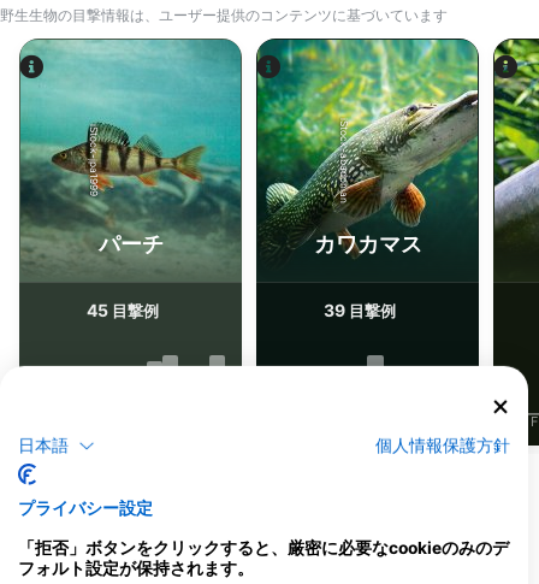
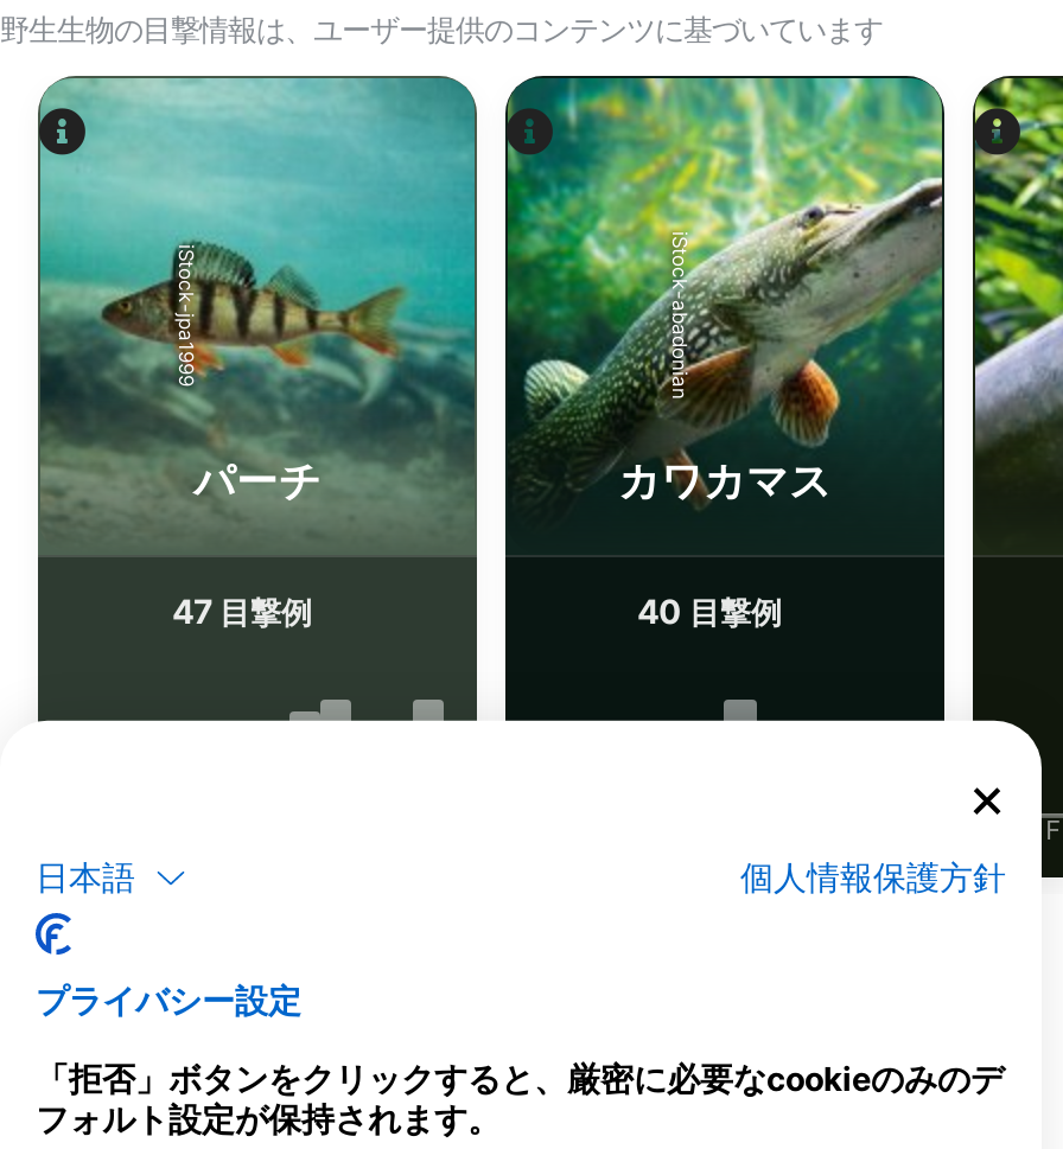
[87,299,174,320] 45目撃例 -> [172,590,343,630] 47目撃例
[324,299,411,320] 39目撃例 -> [637,590,813,630] 40目撃例

